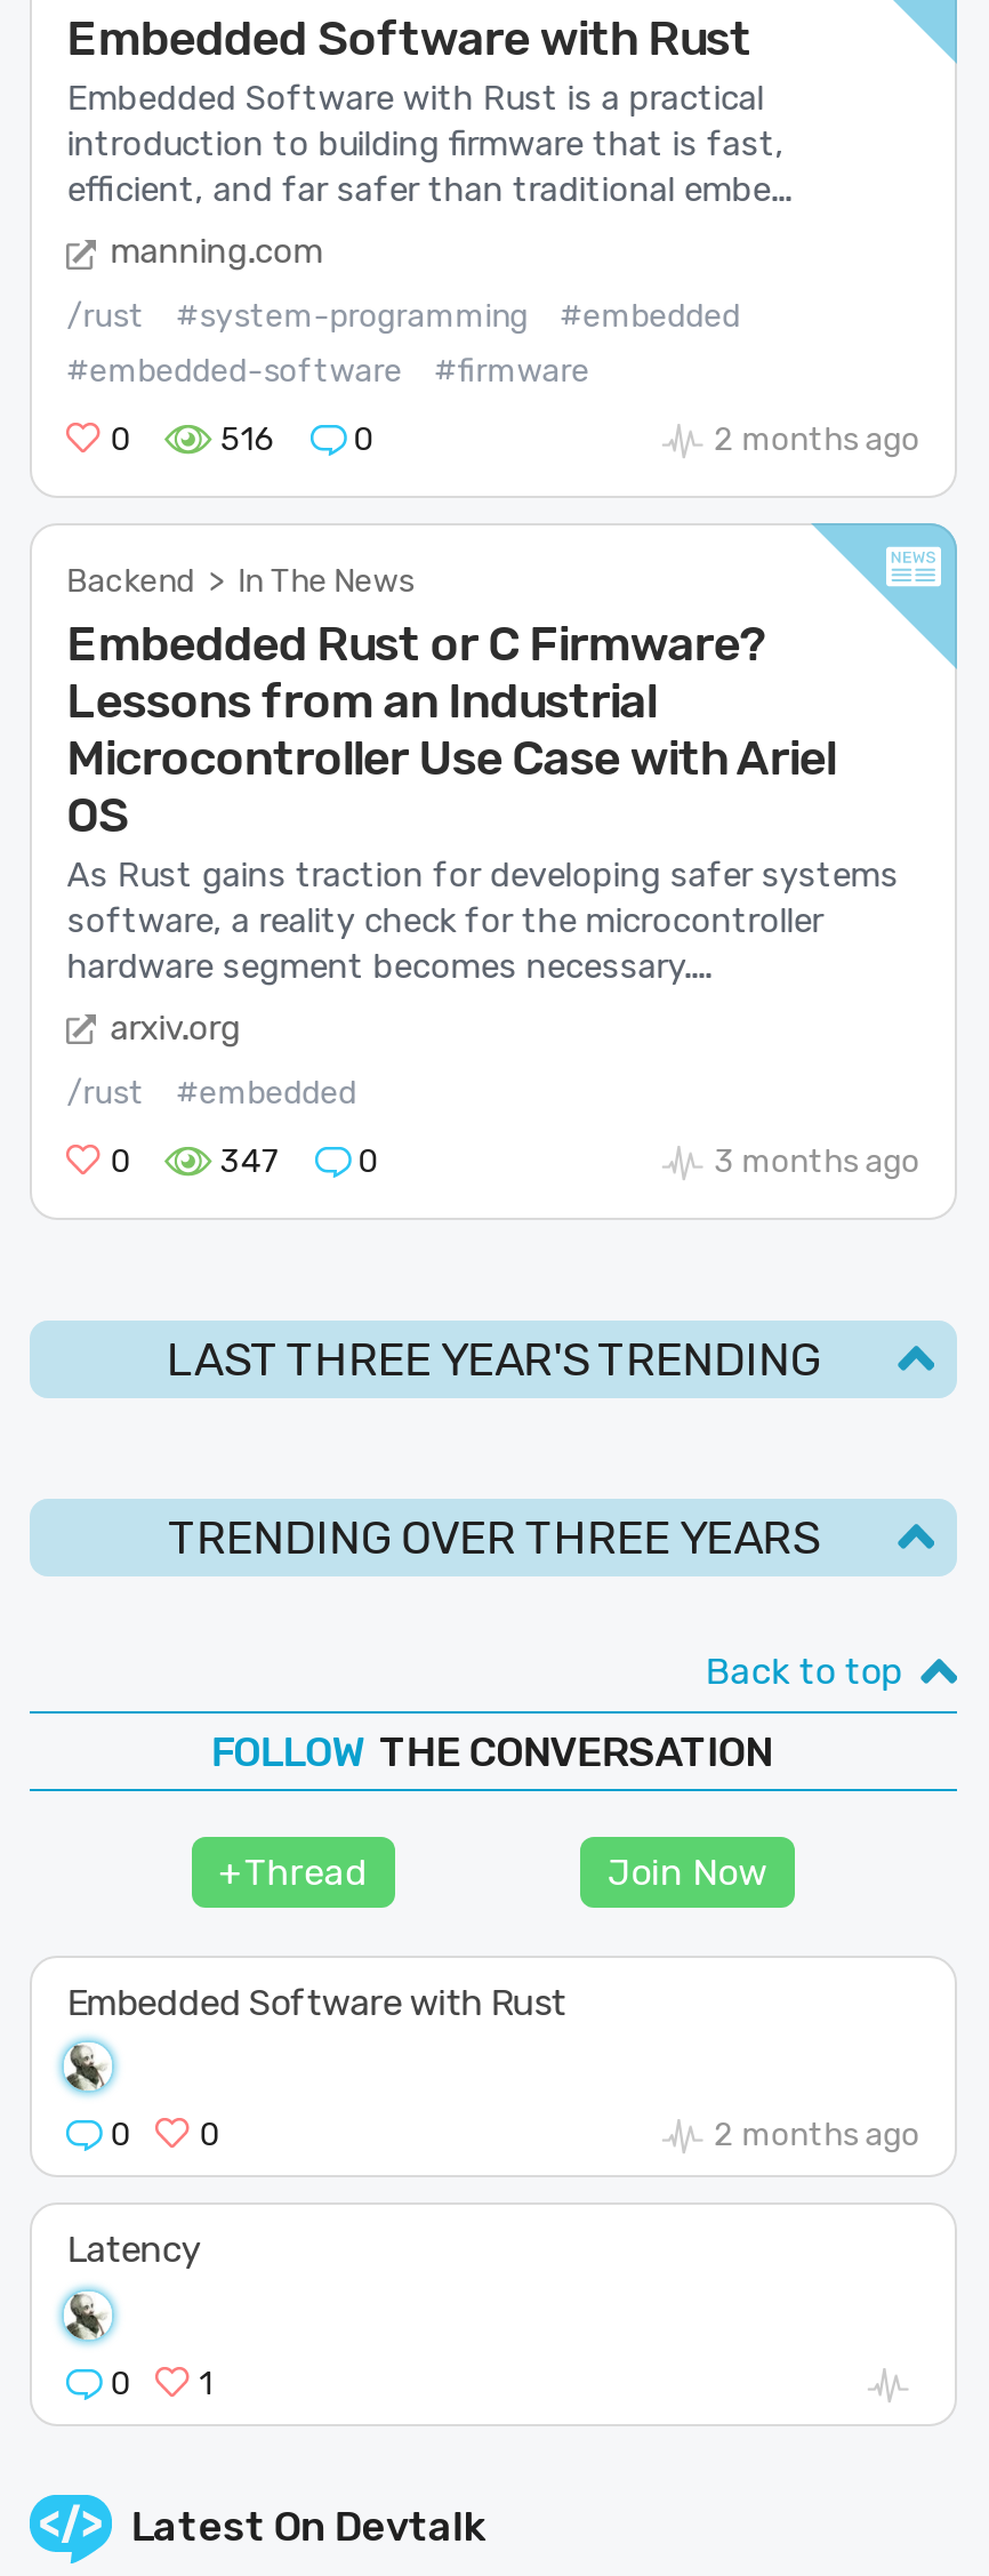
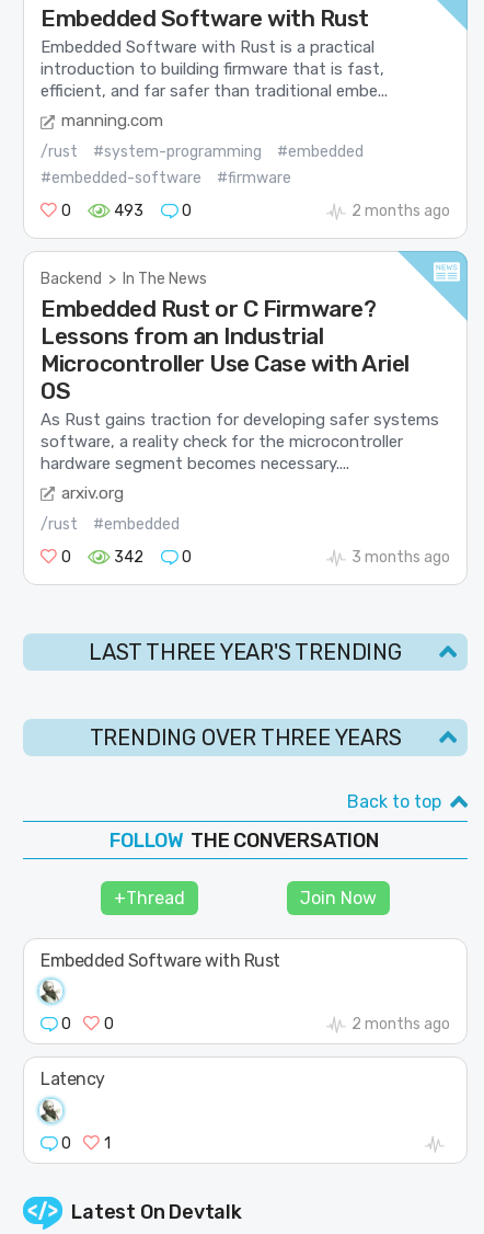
[220,420,275,459] 516 -> [114,202,144,220] 493
[220,1142,280,1181] 347 -> [114,548,144,566] 342

